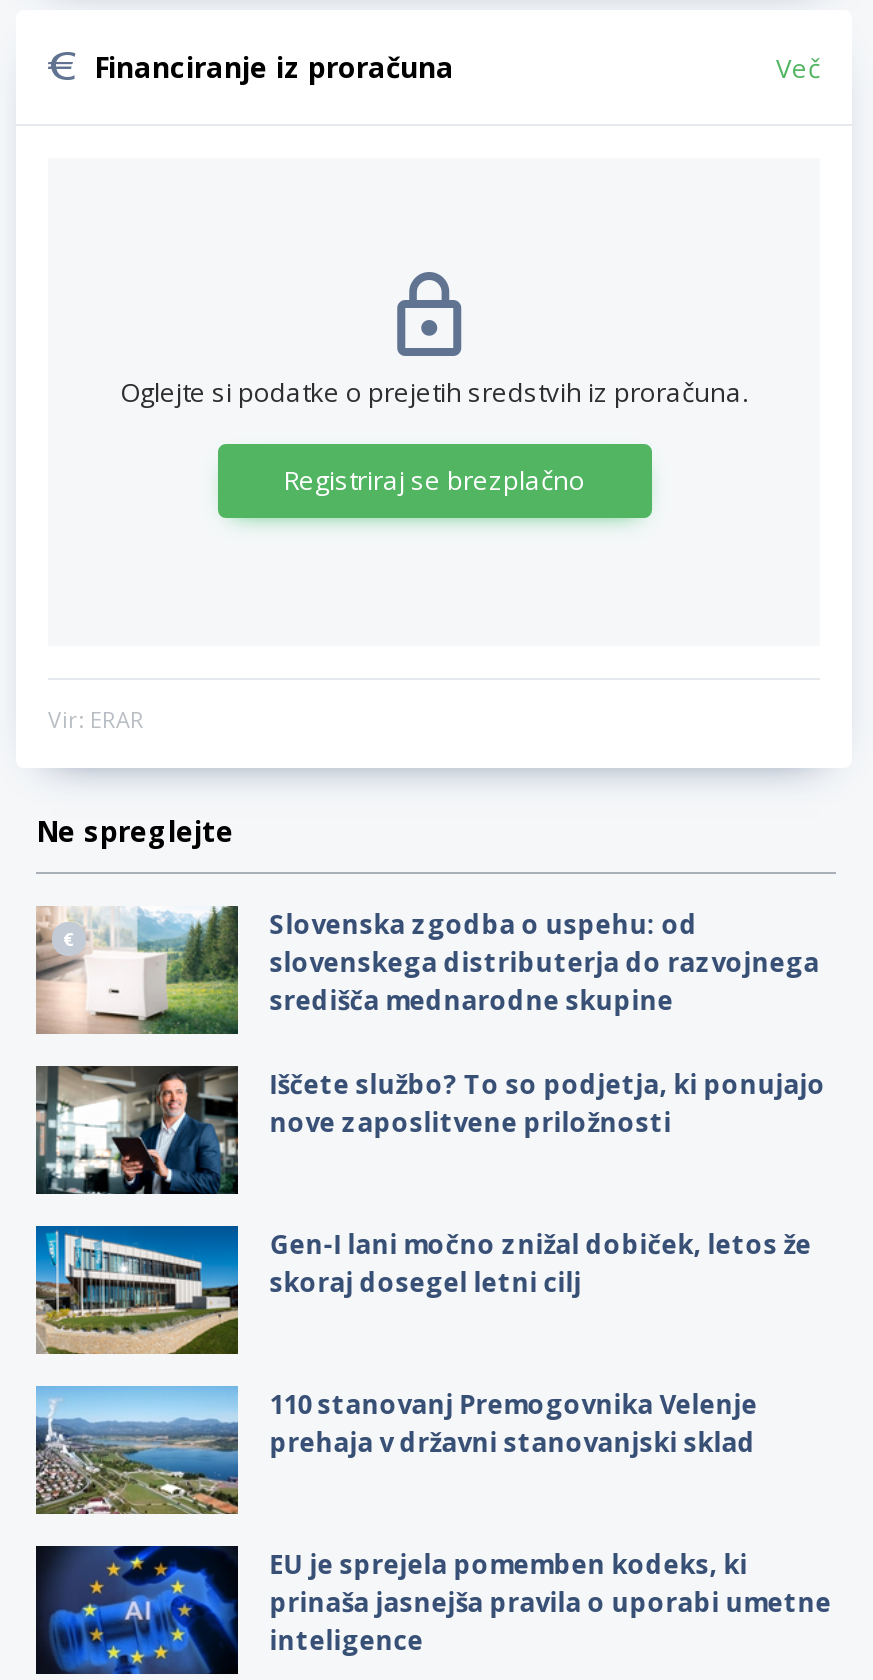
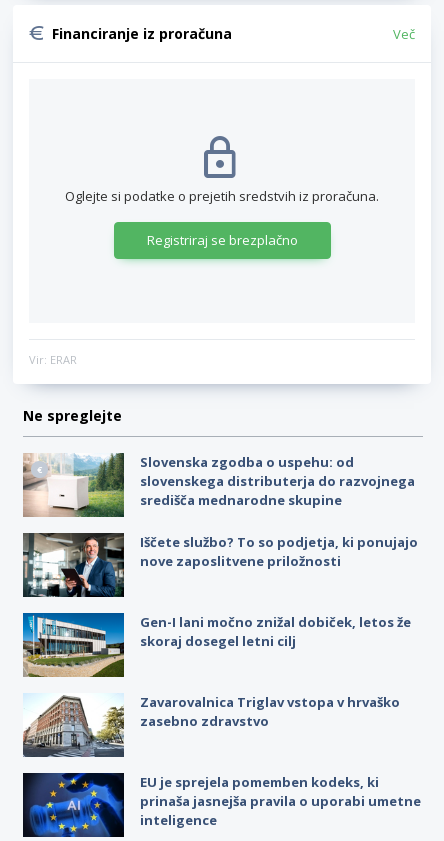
[34,1384,758,1516] [image] | 110 stanovanj Premogovnika Velenje | prehaja v državni stanovanjski sklad -> [23,692,400,757] [image] | Zavarovalnica Triglav vstopa v hrvaško | zasebno zdravstvo

